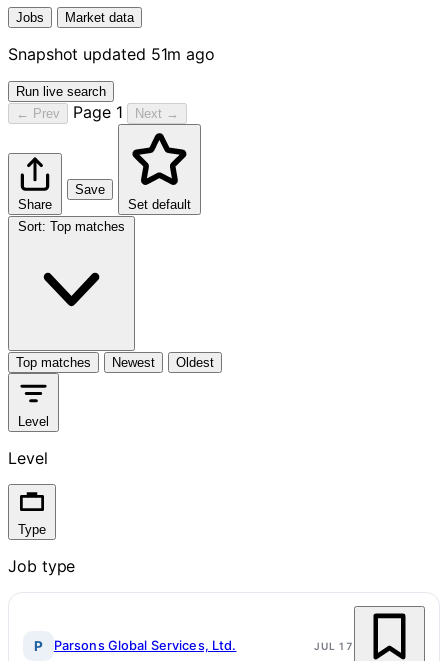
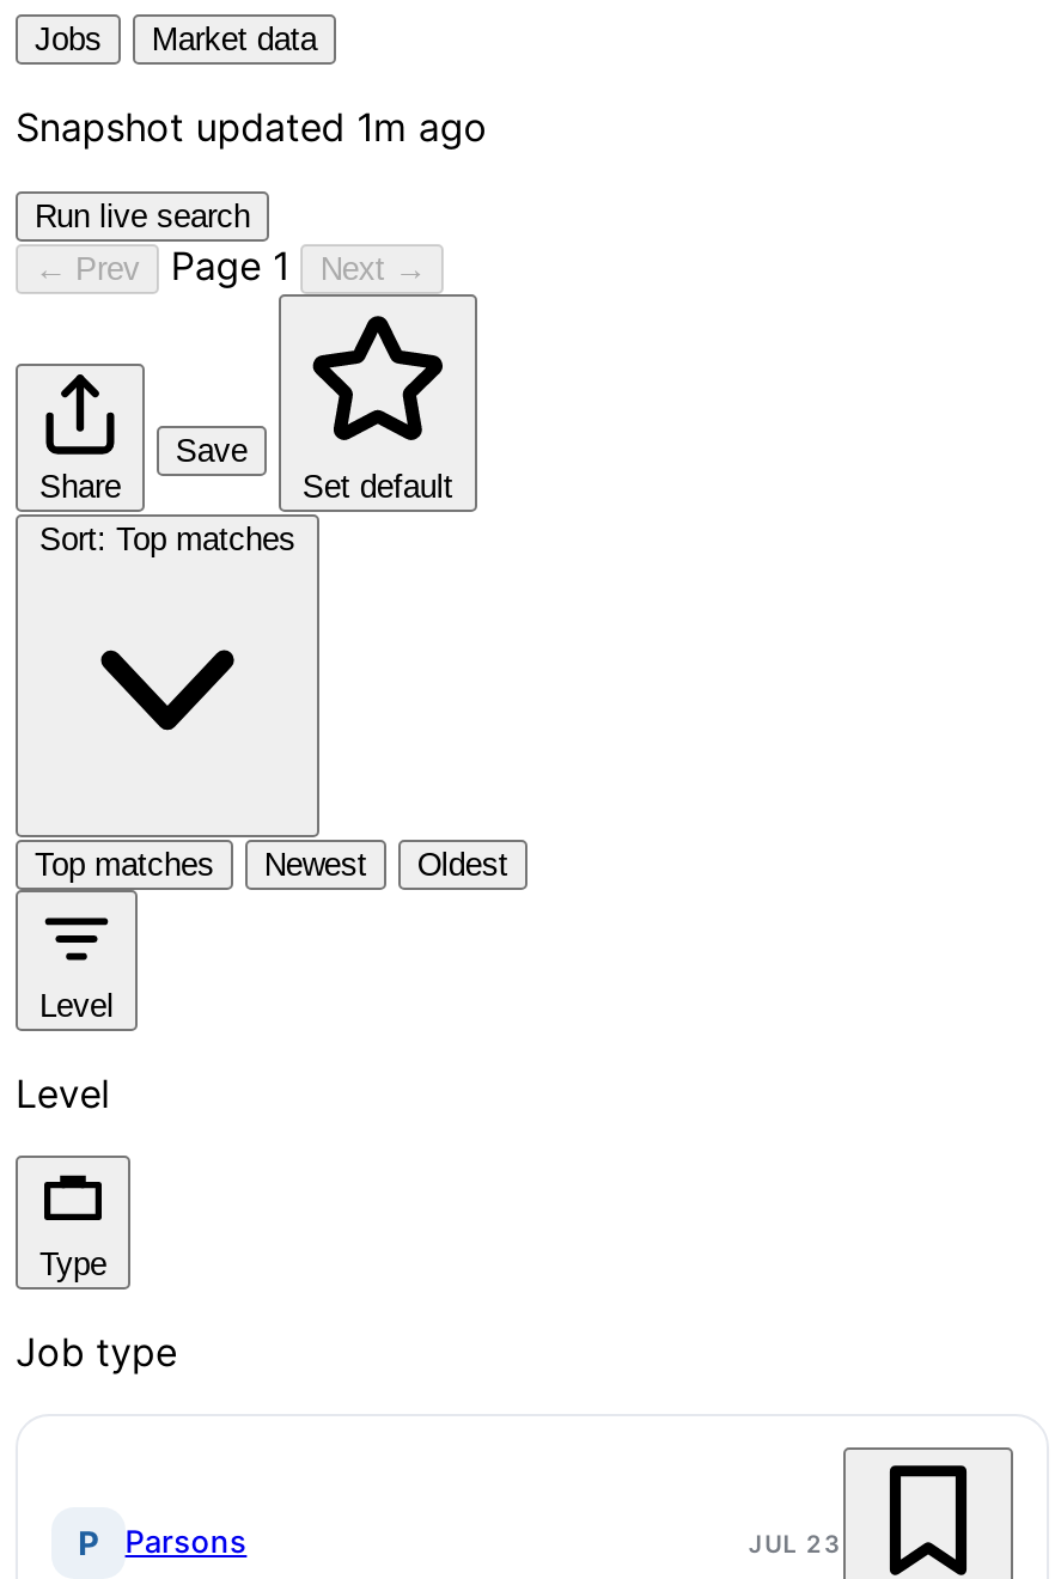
[8,44,215,64] Snapshot updated 51m ago -> [16,103,487,150] Snapshot updated 1m ago
[54,638,354,653] Parsons Global Services, Ltd. | JUL 17 -> [125,1525,842,1561] Parsons | JUL 23

